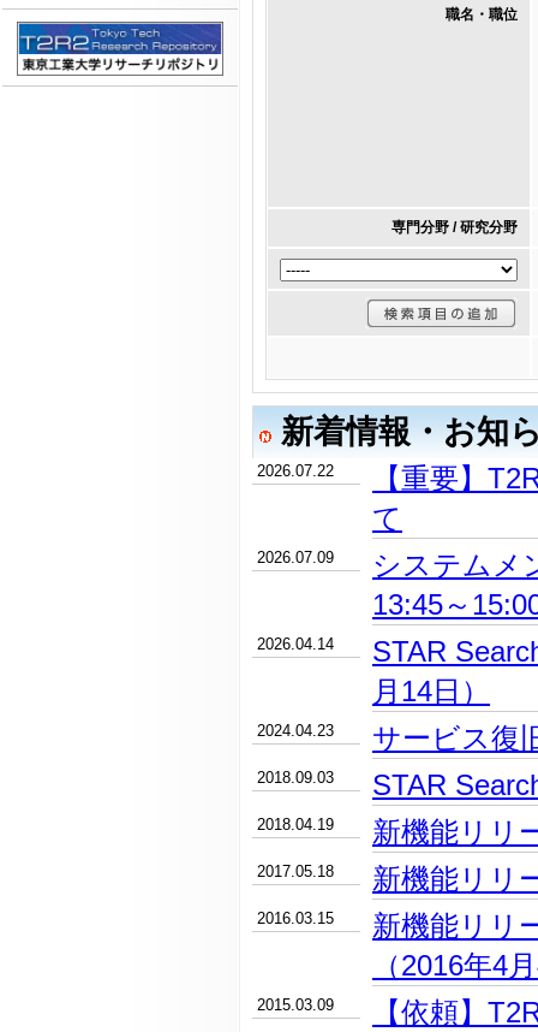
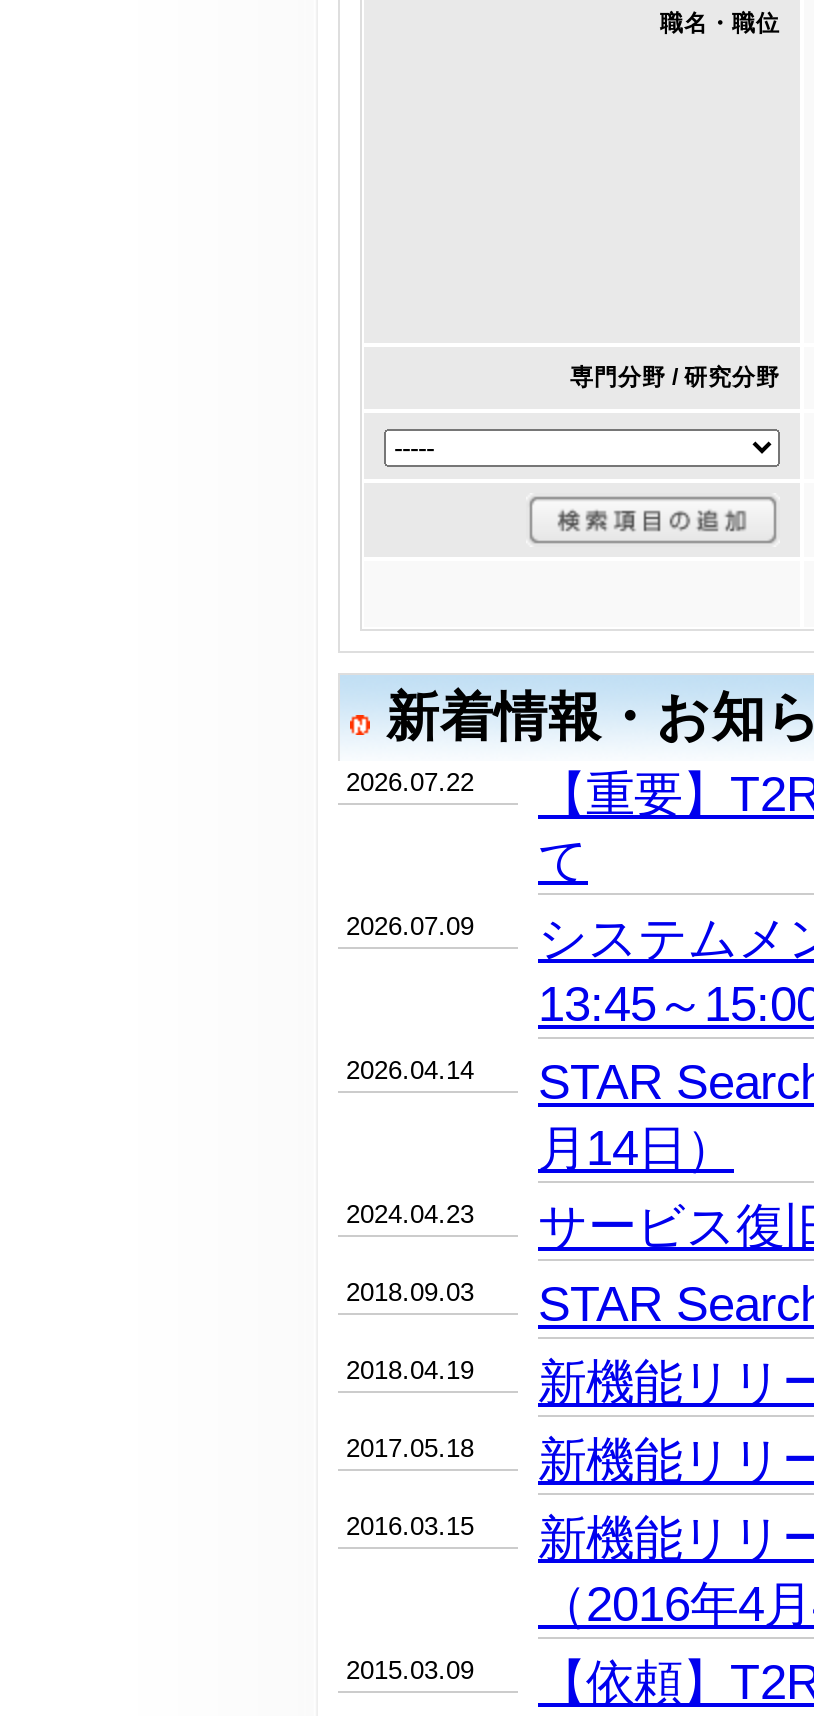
[16,20,225,77] [image] -> none

